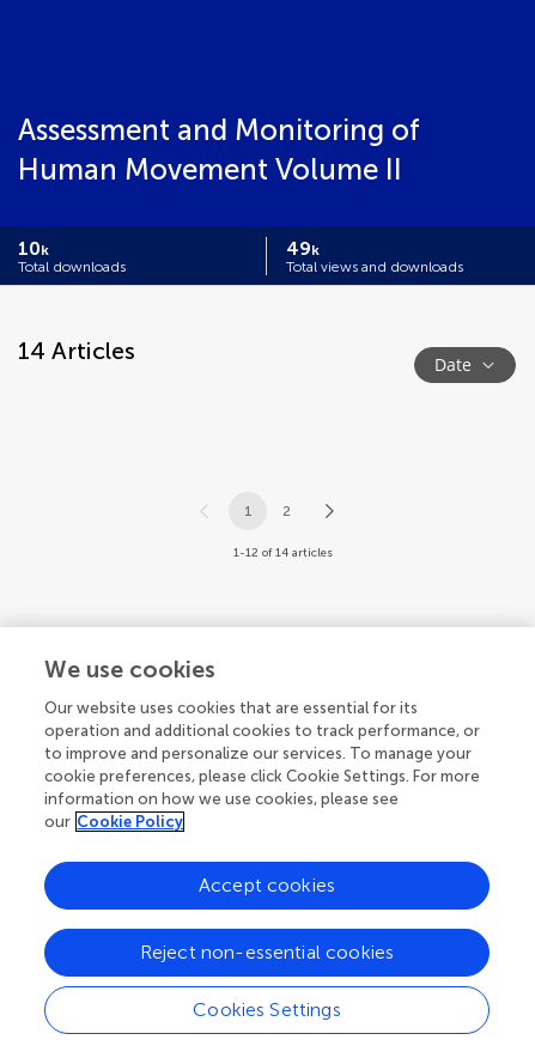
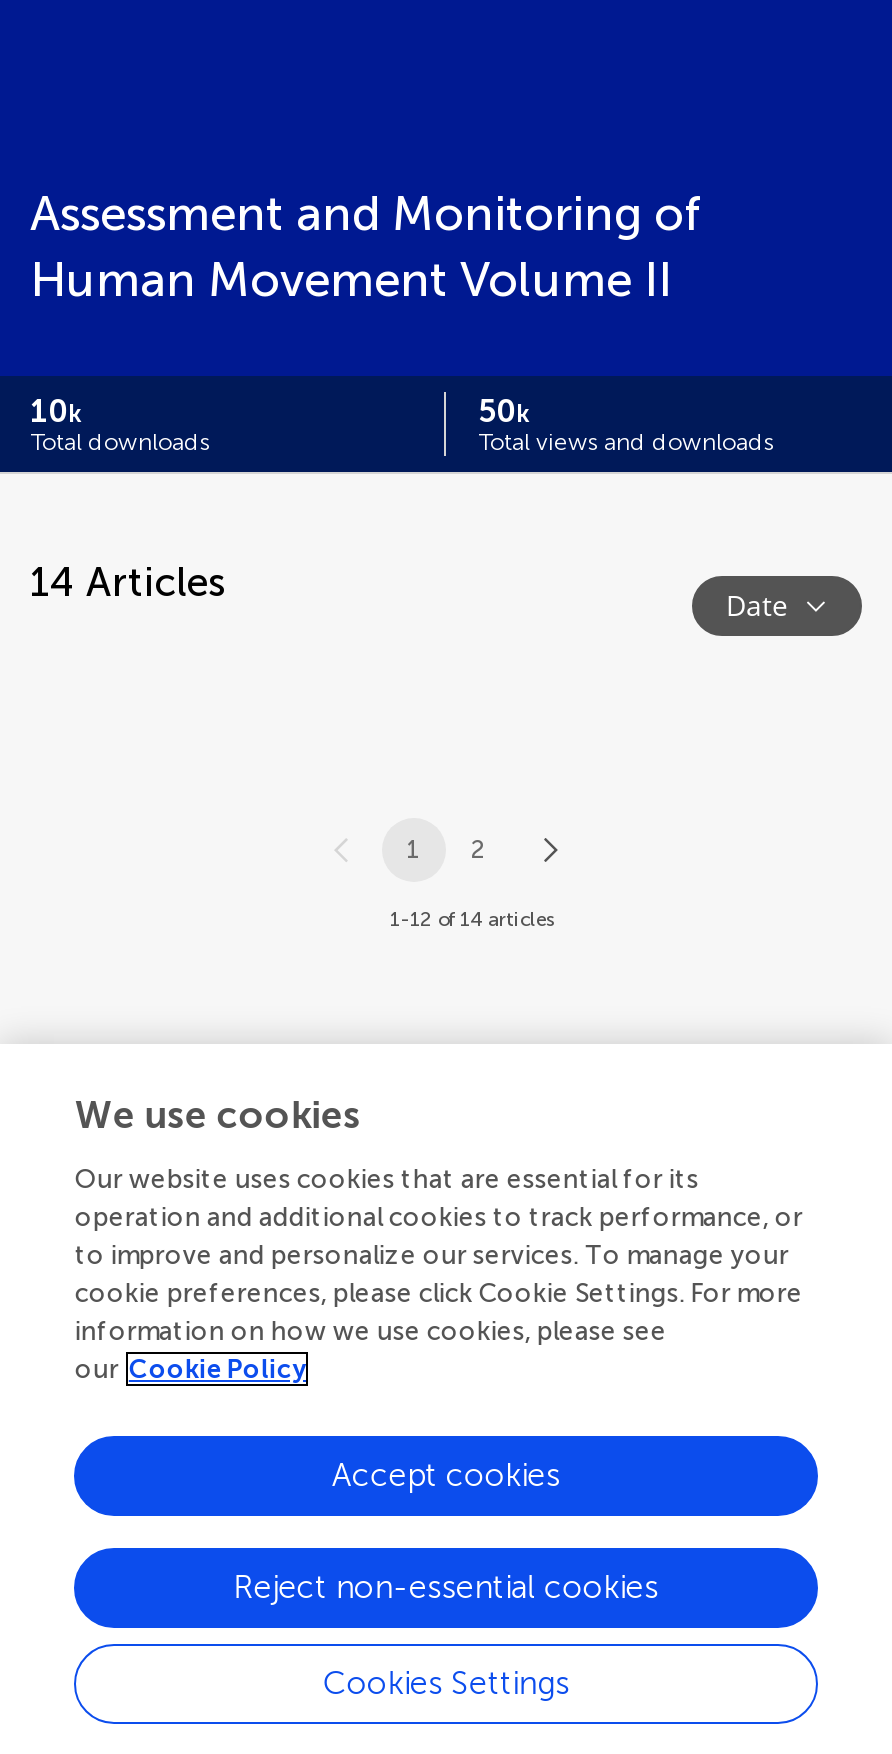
[286,237,320,260] 49k -> [478,392,530,430] 50k

